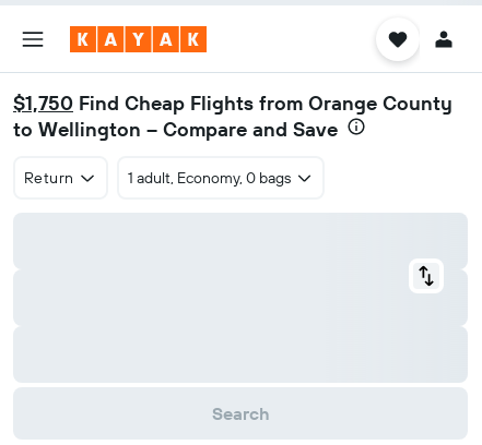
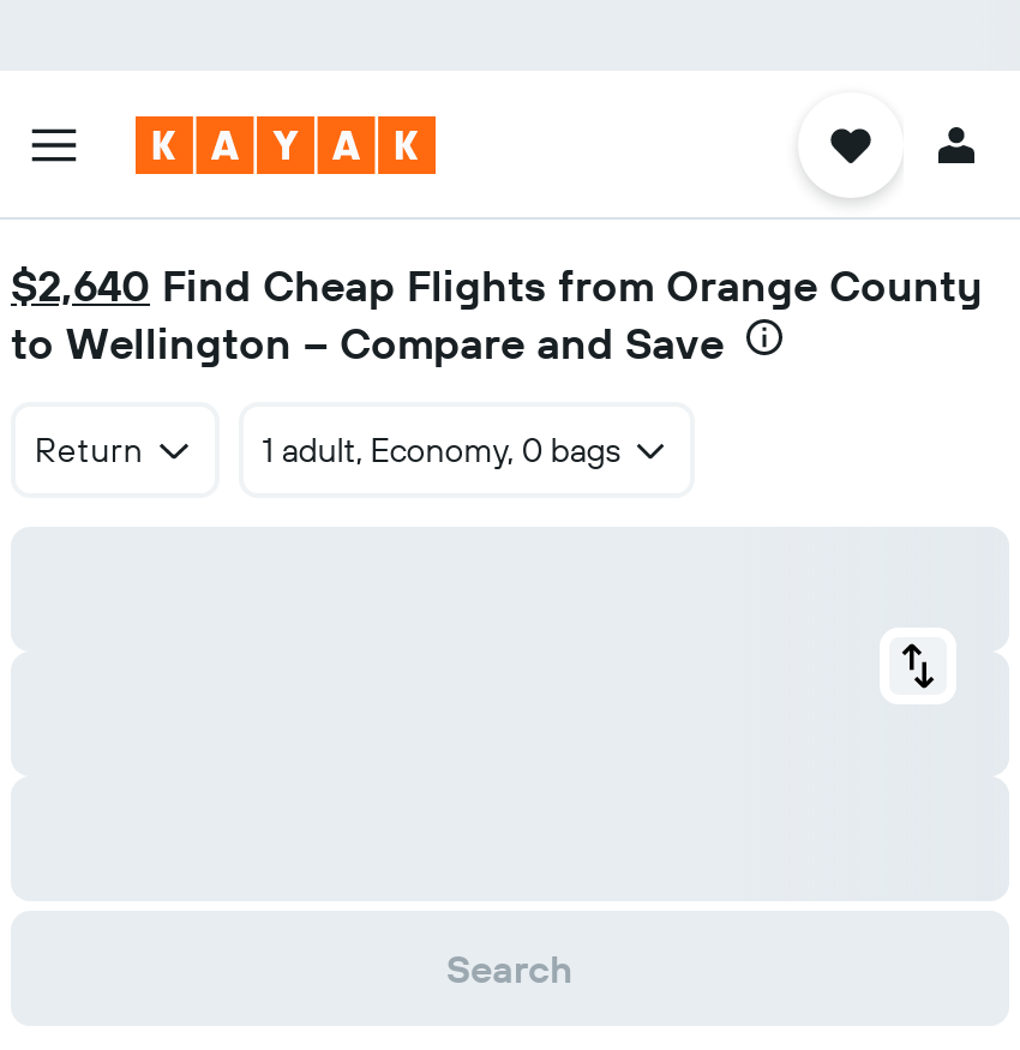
[13,91,452,116] $1,750 Find Cheap Flights from Orange County -> [11,258,983,313] $2,640 Find Cheap Flights from Orange County

